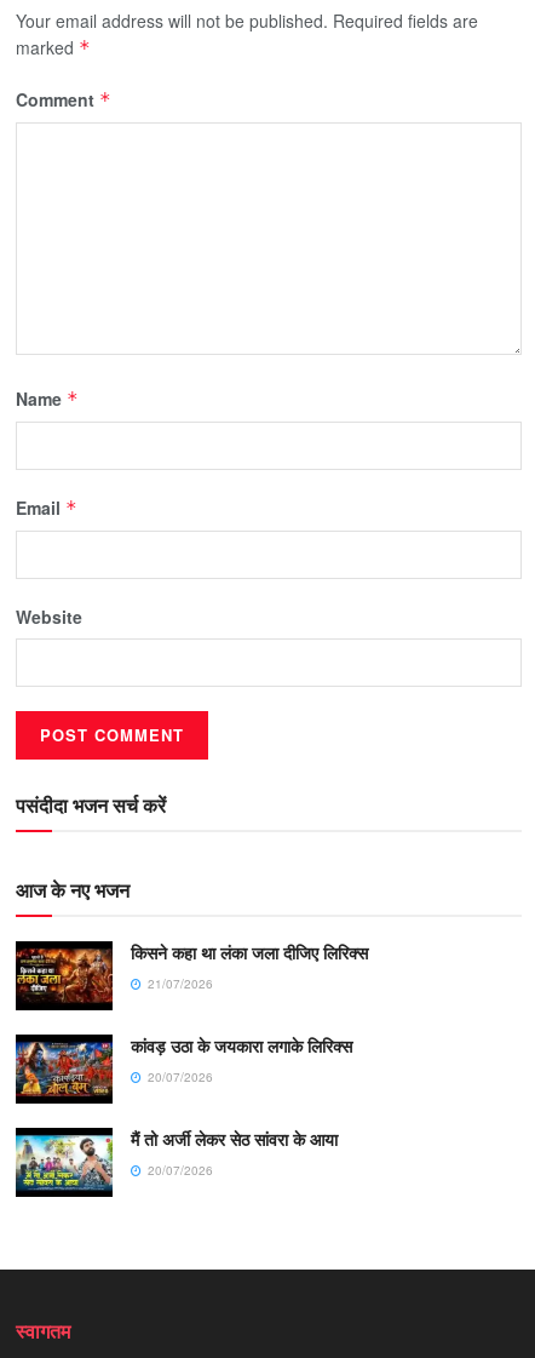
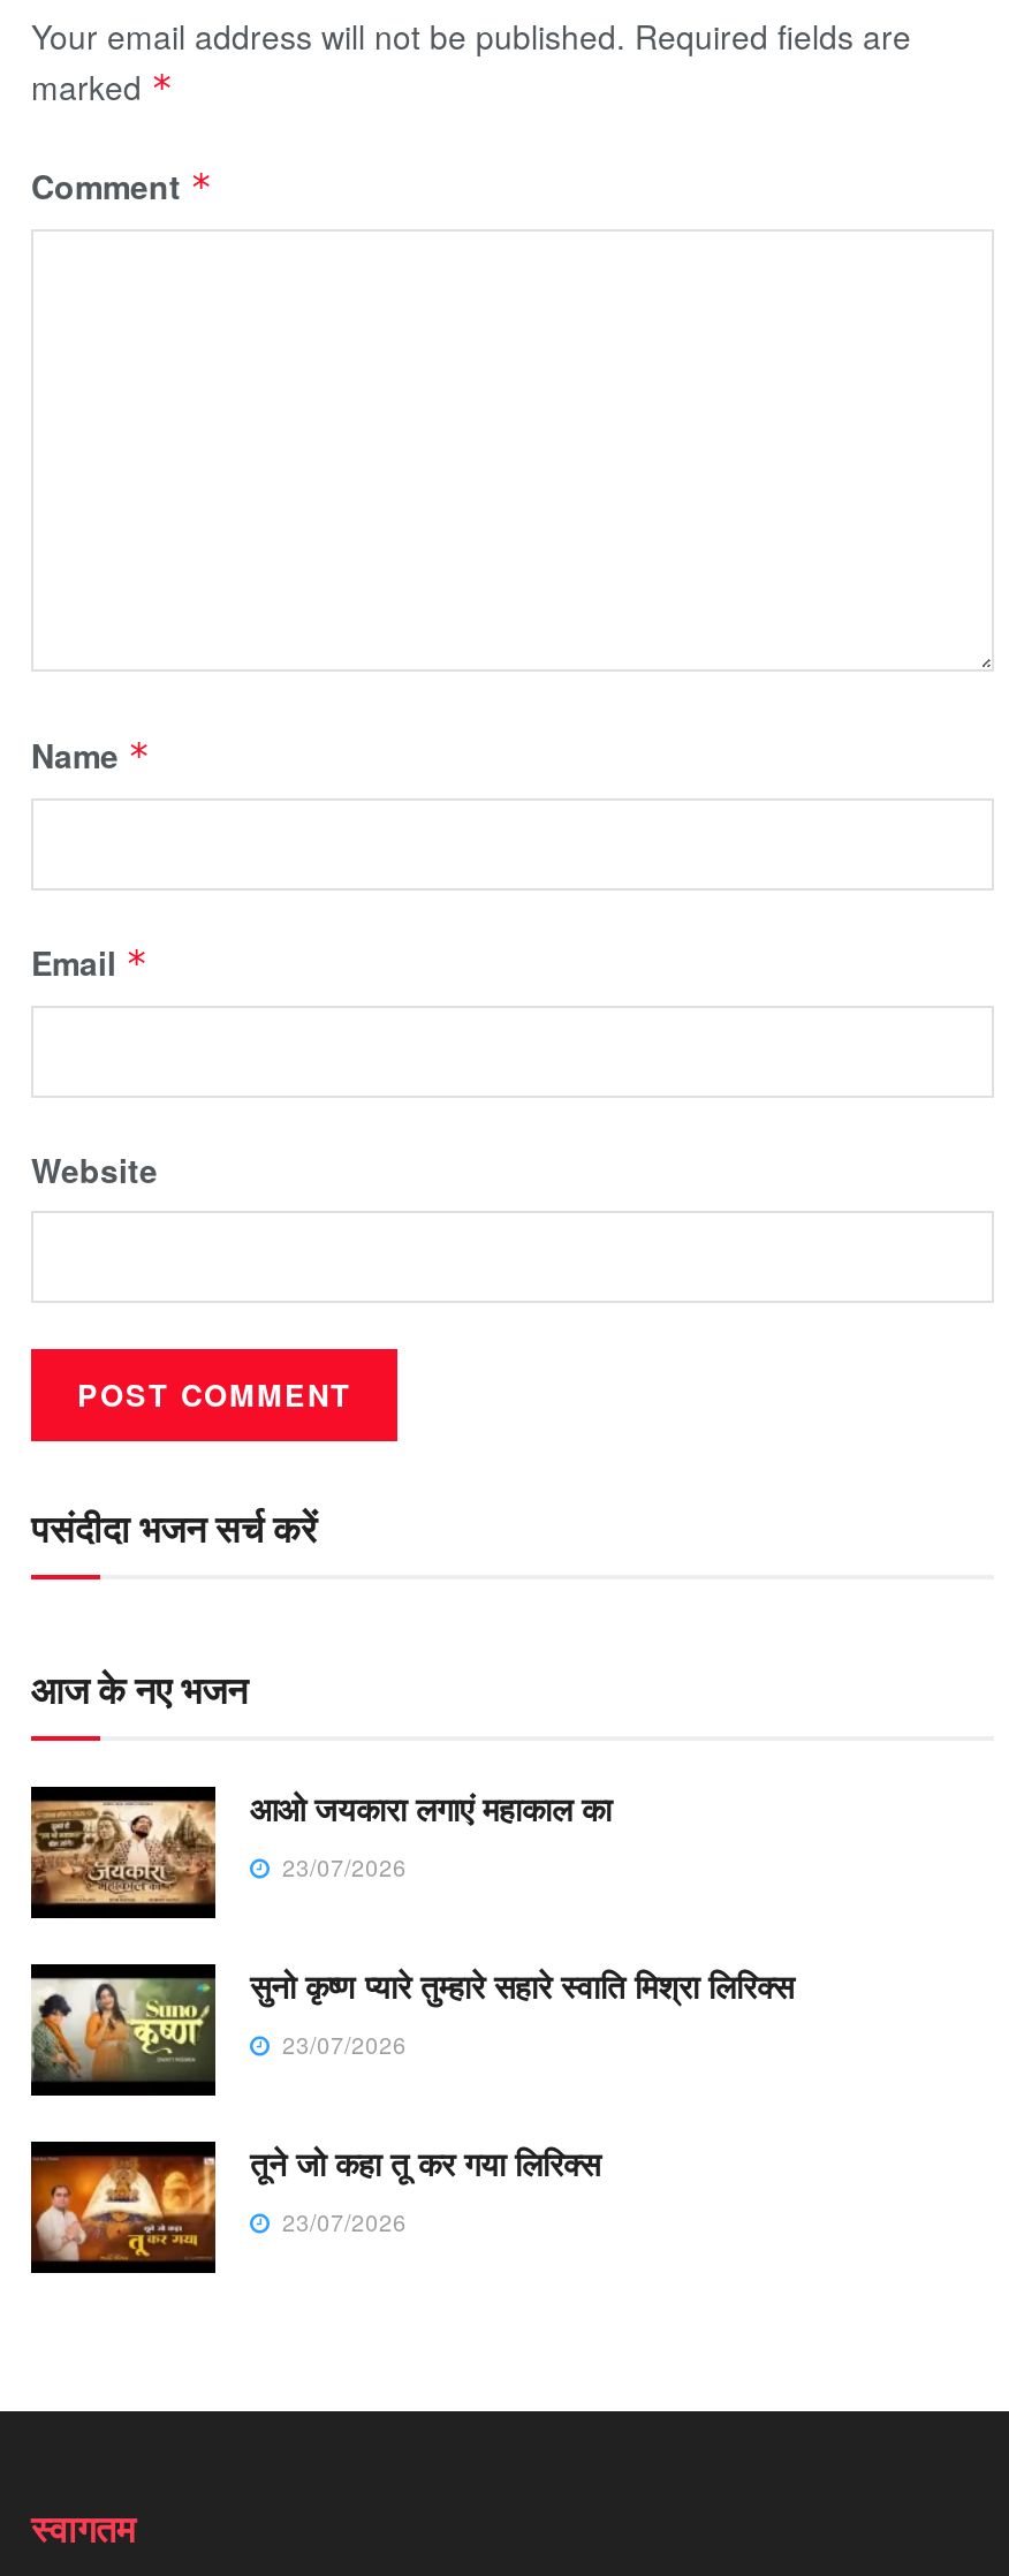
[15,940,368,1003] [image] | किसने कहा था लंका जला दीजिए लिरिक्स | 21/07/2026 -> [29,1784,612,1907] [image] | आओ जयकारा लगाएं महाकाल का | 23/07/2026
[15,1033,352,1096] [image] | कांवड़ उठा के जयकारा लगाके लिरिक्स | 20/07/2026 -> [31,1962,794,2082] [image] | सुनो कृष्ण प्यारे तुम्हारे सहारे स्वाति मिश्रा लिरिक्स | 23/07/2026
[15,1127,338,1191] [image] | मैं तो अर्जी लेकर सेठ सांवरा के आया | 20/07/2026 -> [29,2140,600,2264] [image] | तूने जो कहा तू कर गया लिरिक्स | 23/07/2026

